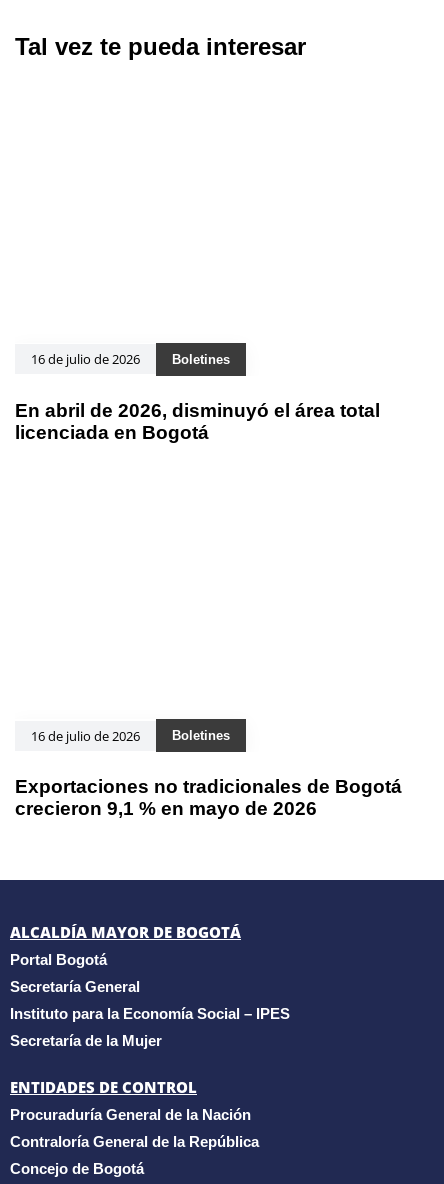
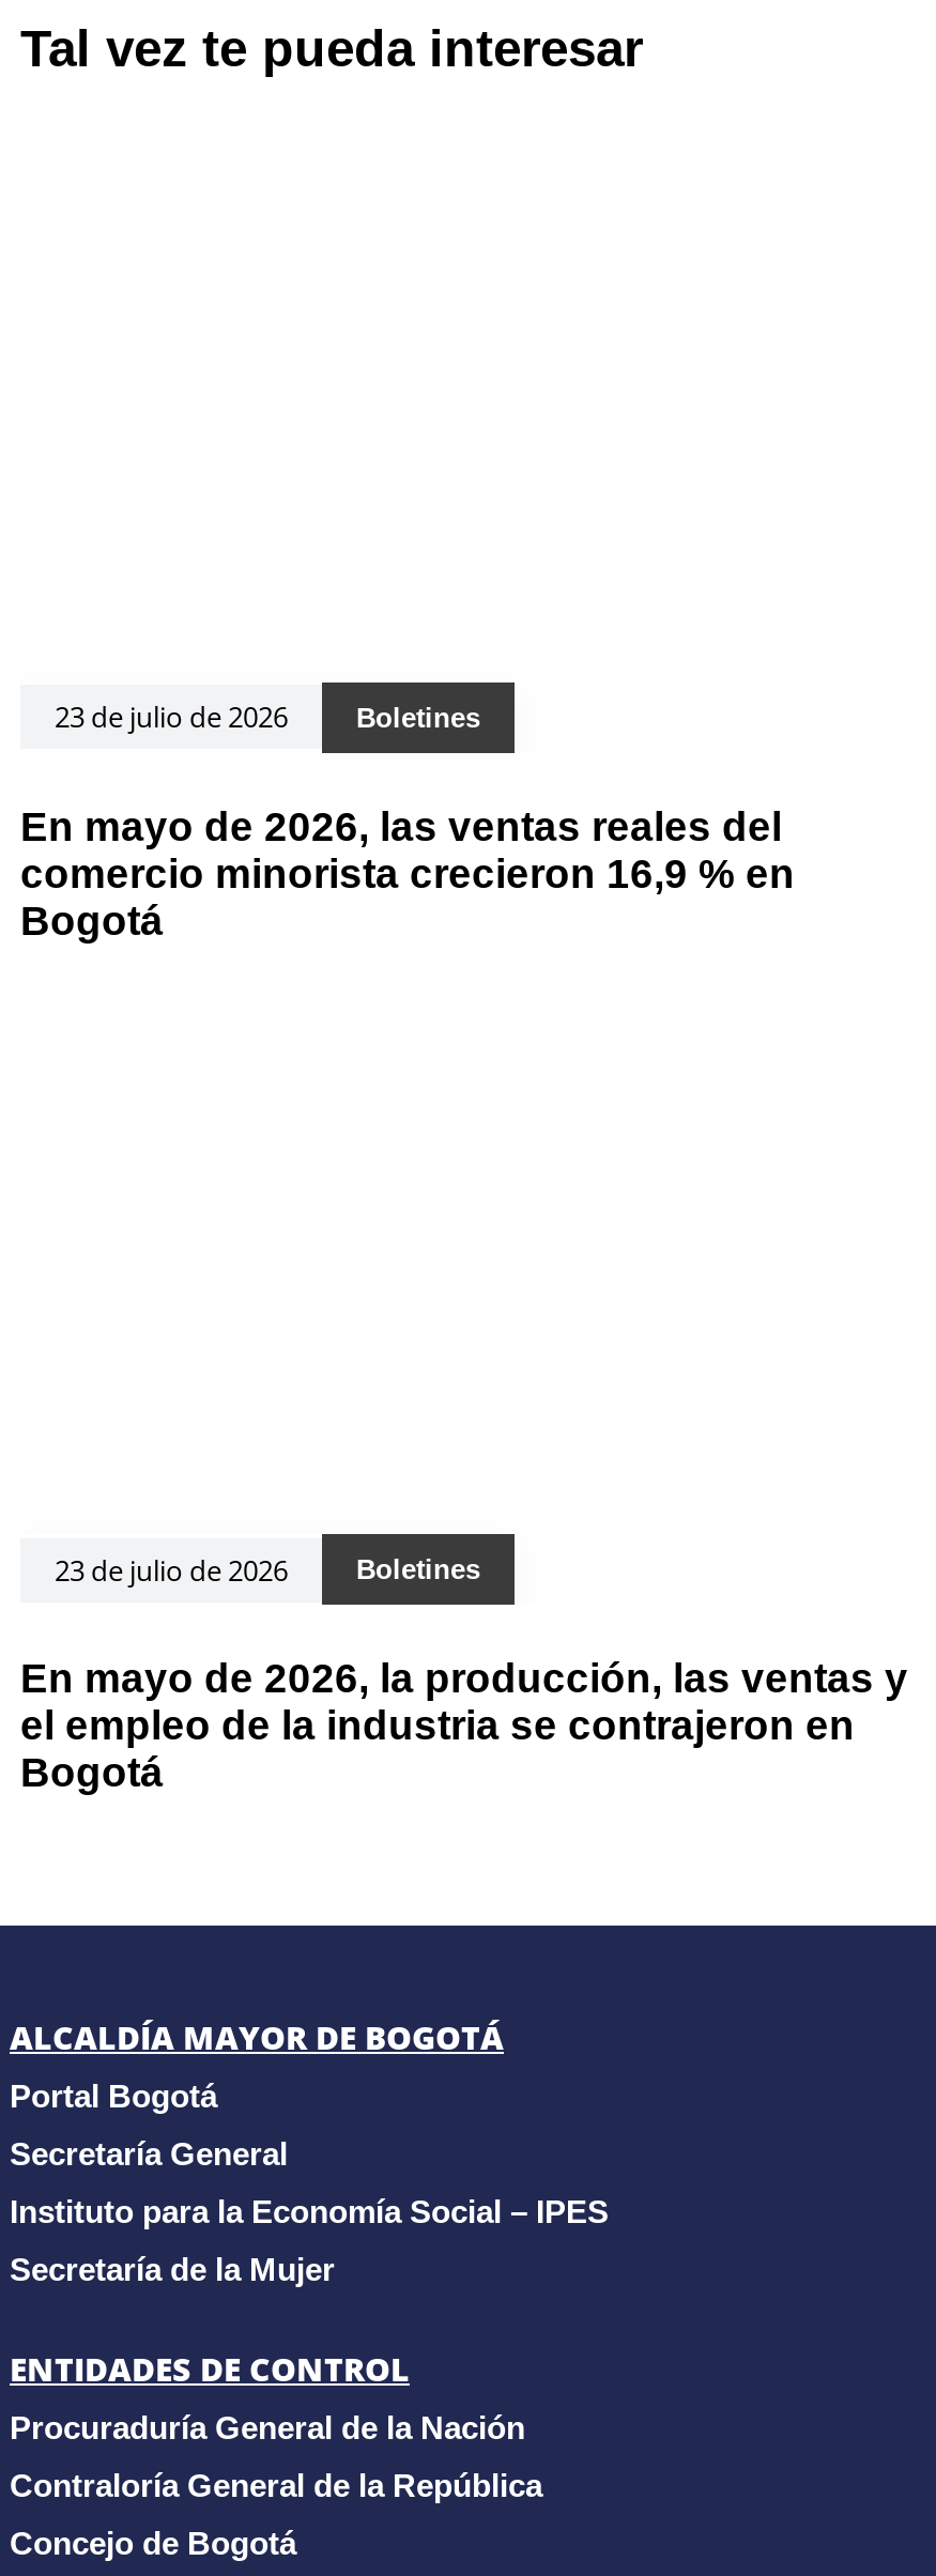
[31,350,140,368] 16 de julio de 2026 -> [55,698,288,736] 23 de julio de 2026
[15,400,380,443] En abril de 2026, disminuyó el área total | licenciada en Bogotá -> [20,804,795,943] En mayo de 2026, las ventas reales del | comercio minorista crecieron 16,9 % en | Bogotá
[31,727,140,745] 16 de julio de 2026 -> [55,1551,288,1589] 23 de julio de 2026
[15,776,402,819] Exportaciones no tradicionales de Bogotá | crecieron 9,1 % en mayo de 2026 -> [20,1657,908,1796] En mayo de 2026, la producción, las ventas y | el empleo de la industria se contrajeron en | Bogotá

